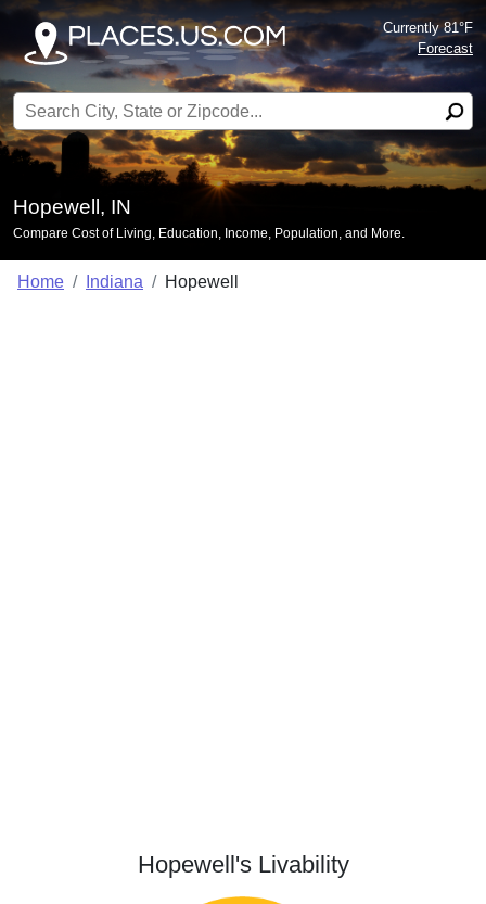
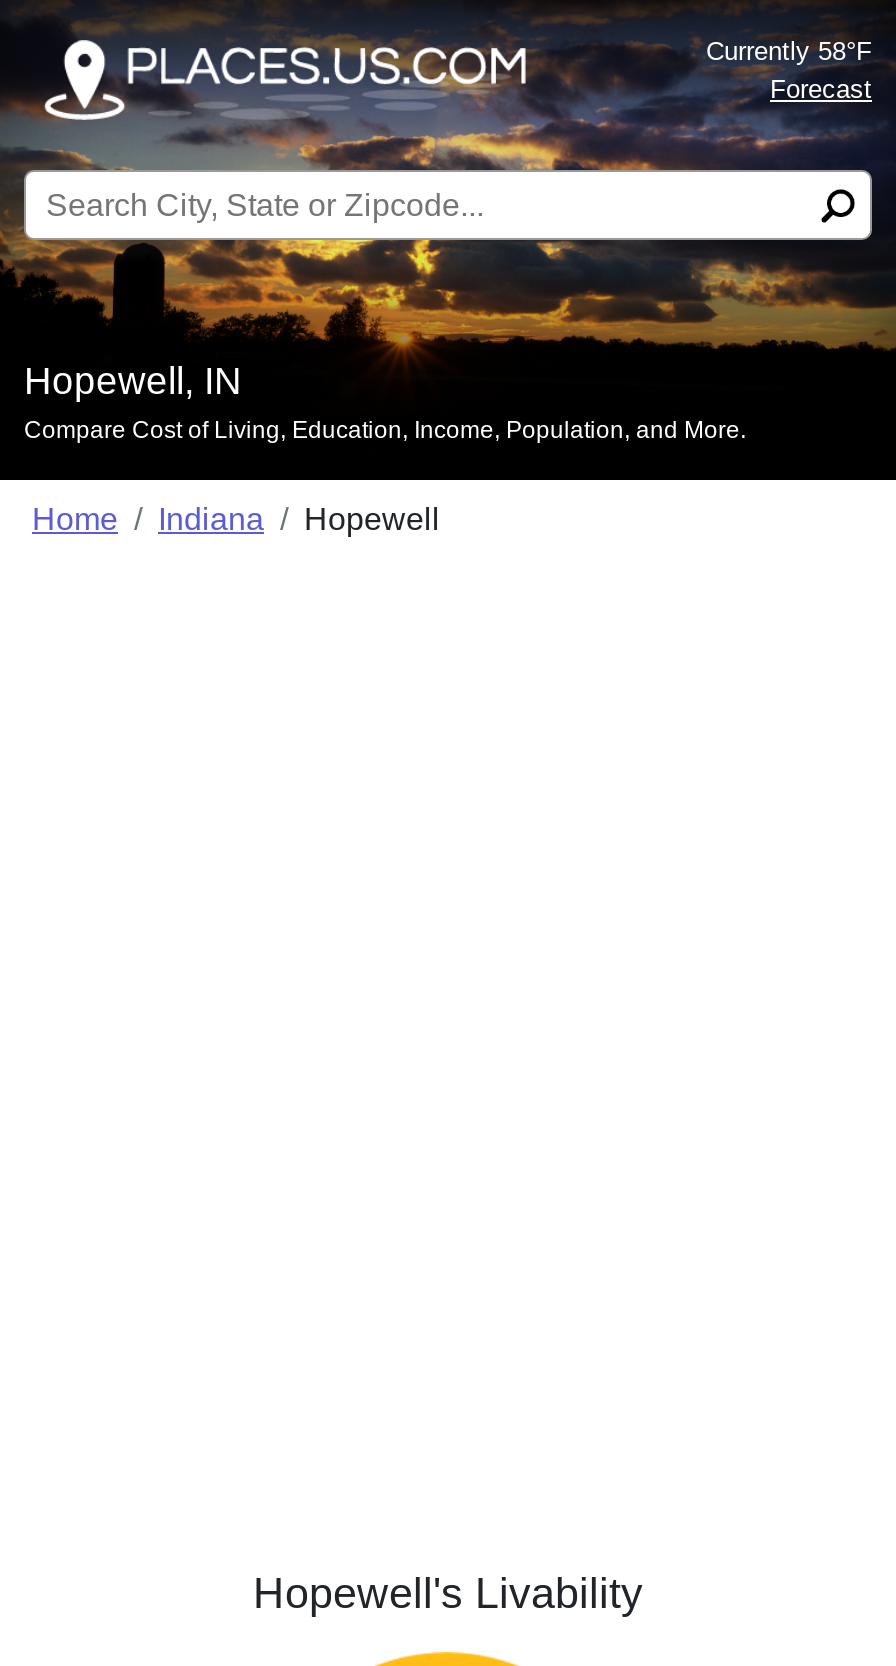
[383,20,473,36] Currently 81°F -> [706,36,872,66] Currently 58°F

